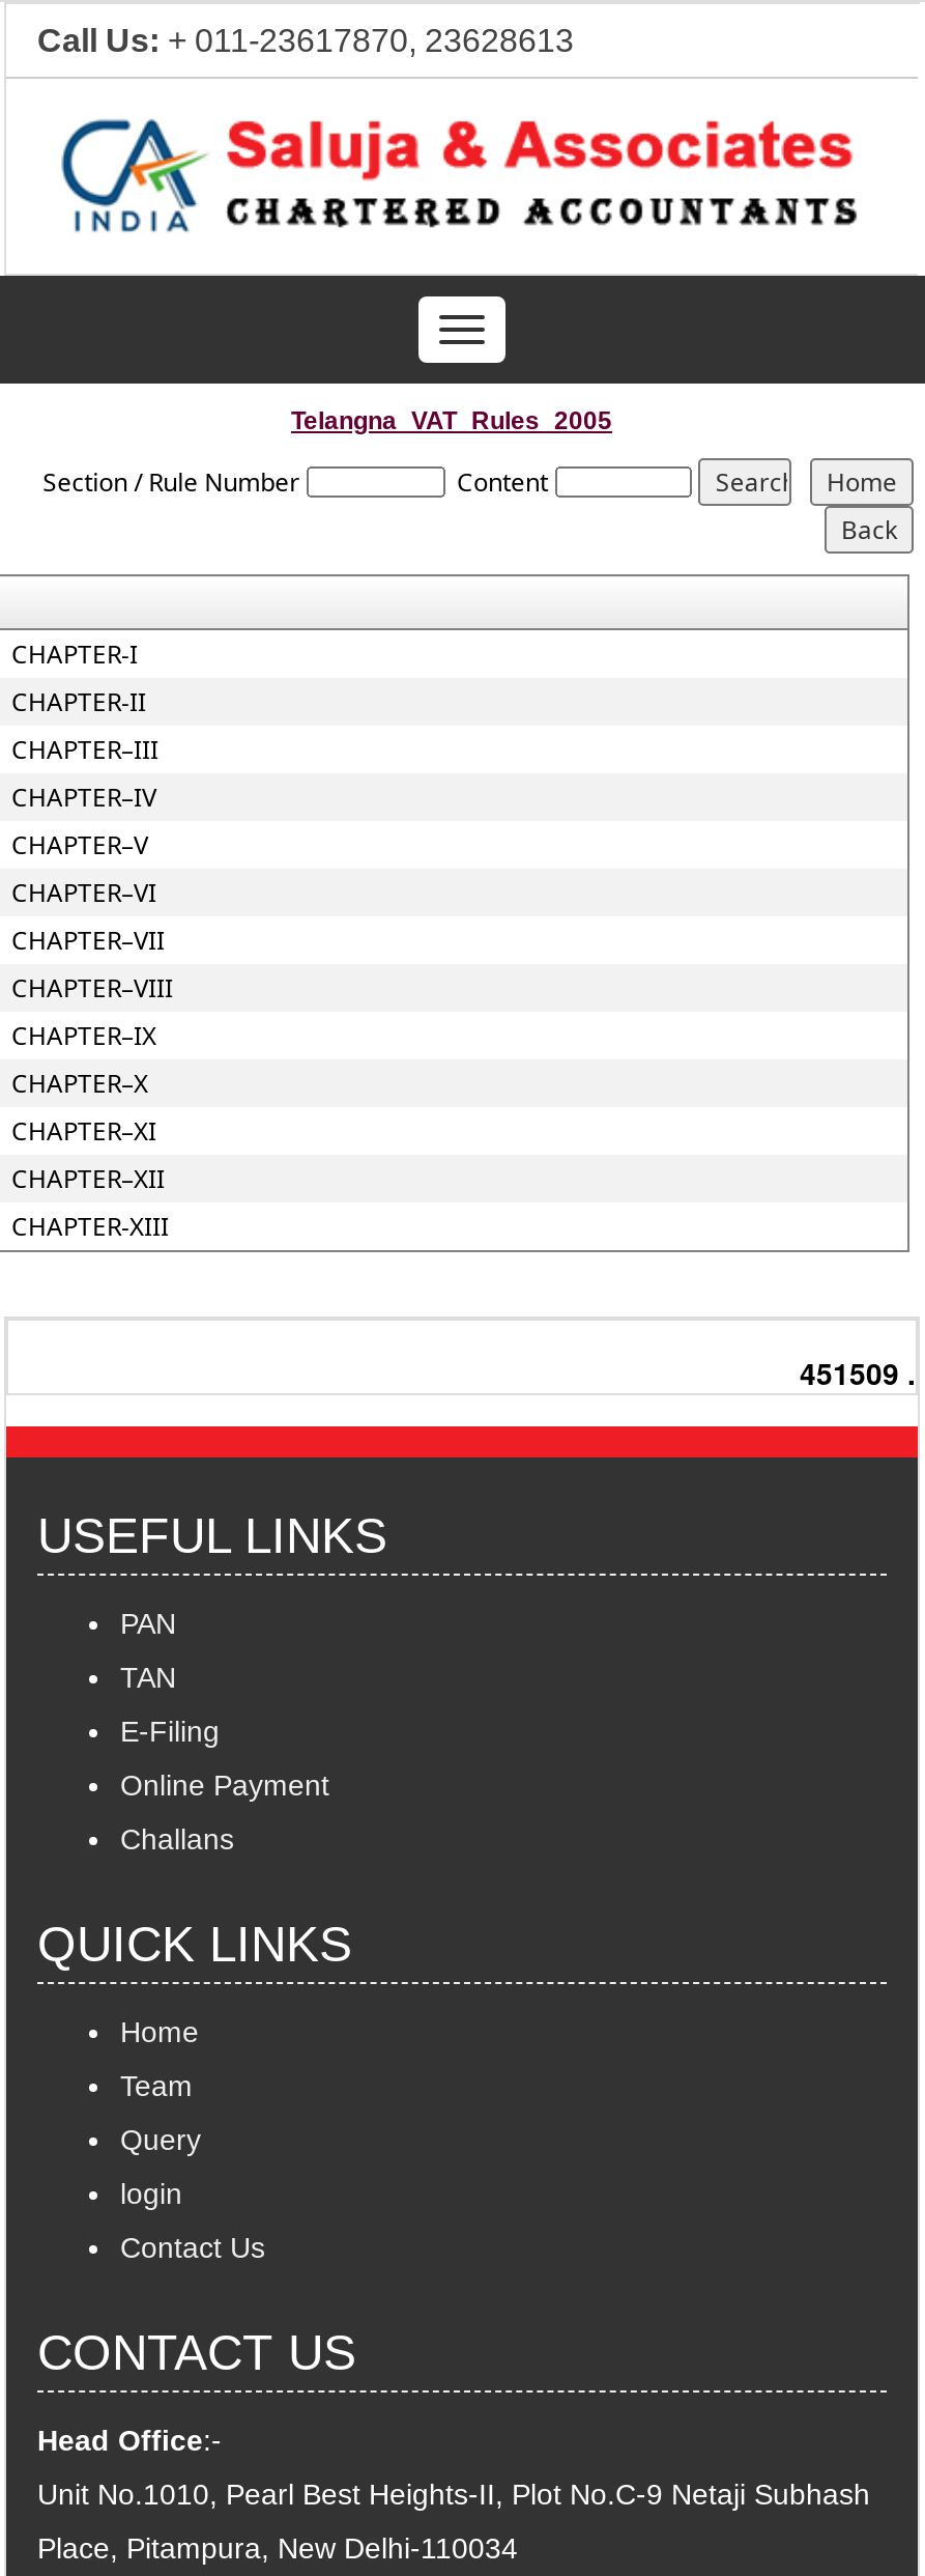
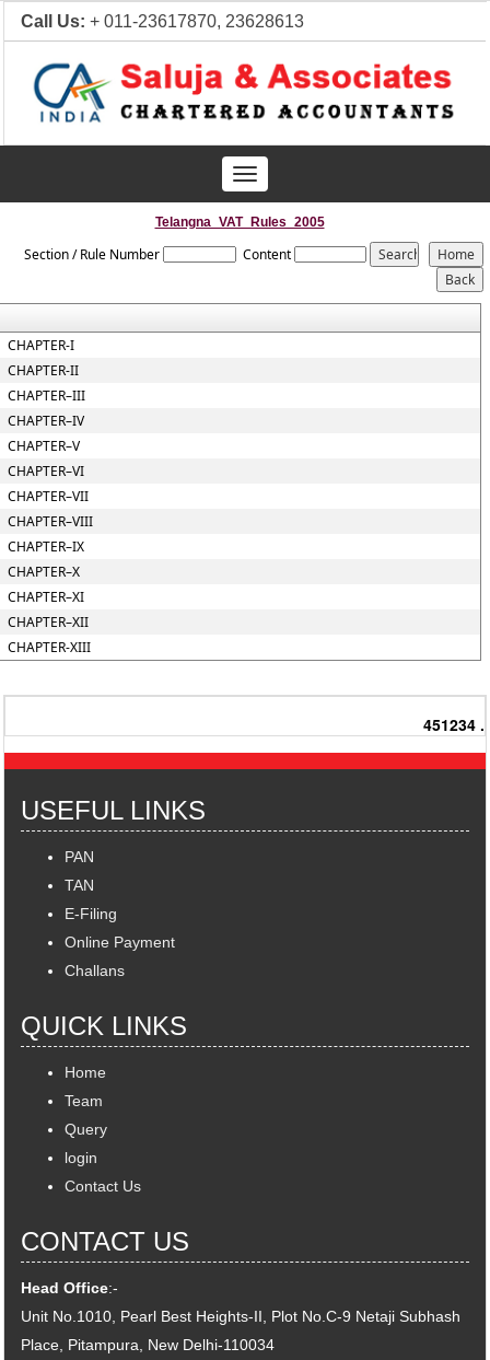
[800,1352,916,1393] 451509 . -> [423,713,485,735] 451234 .

